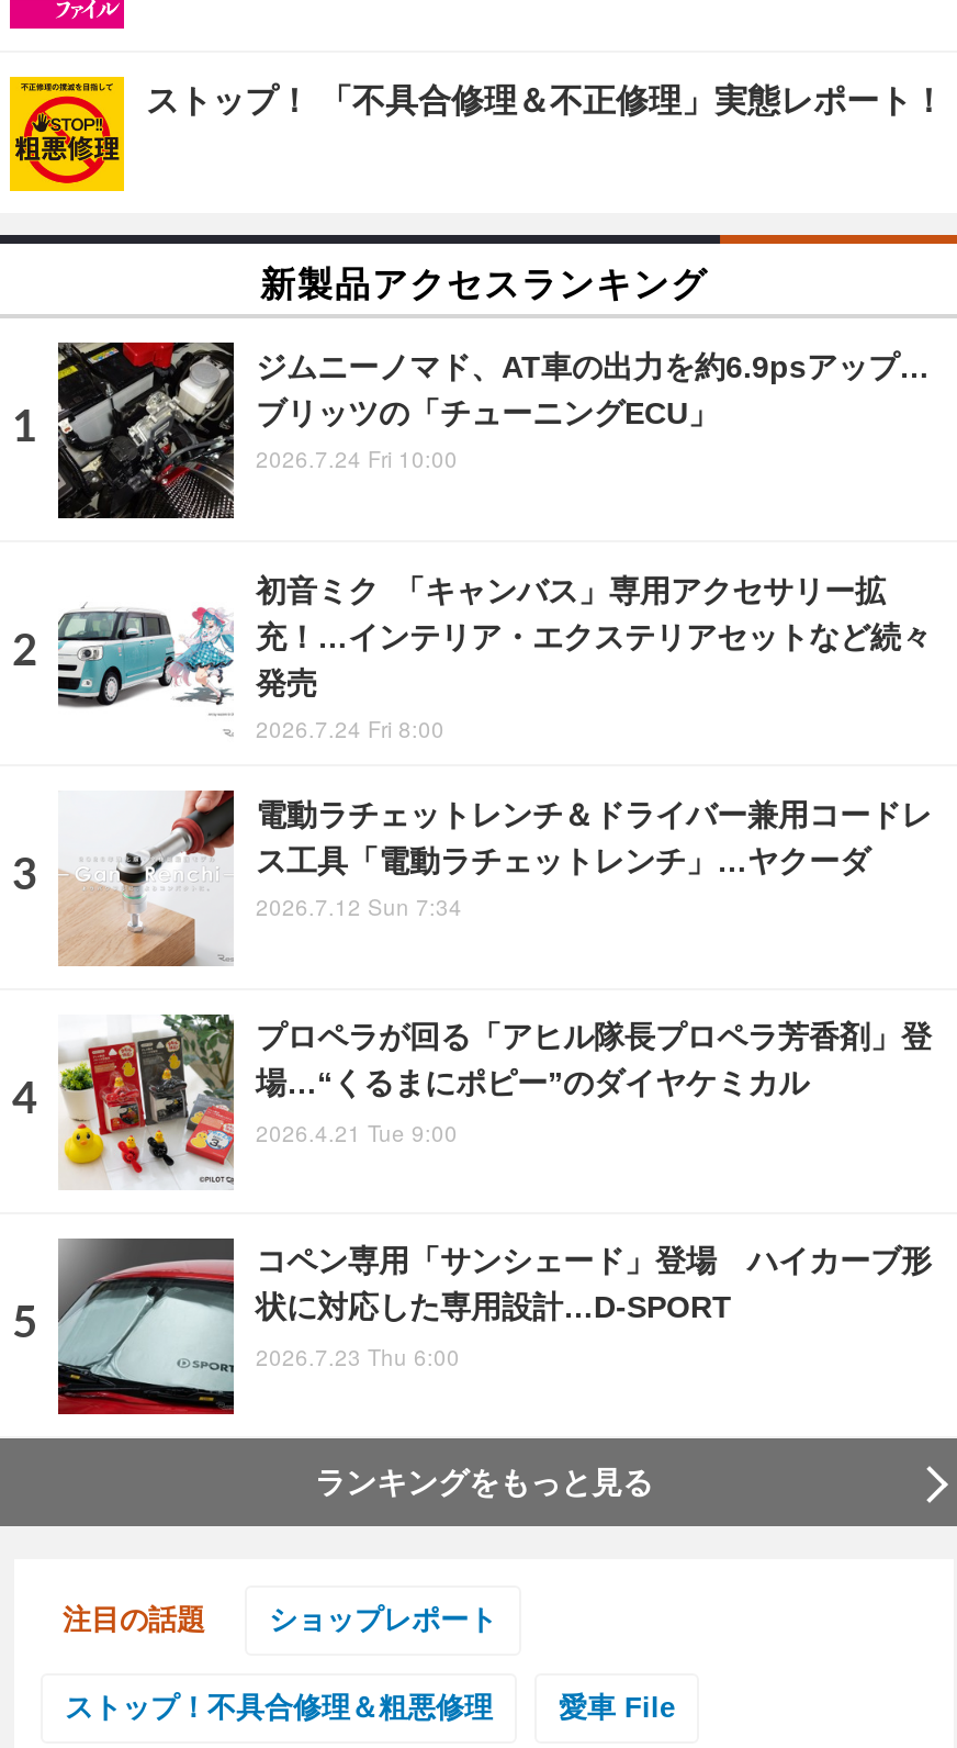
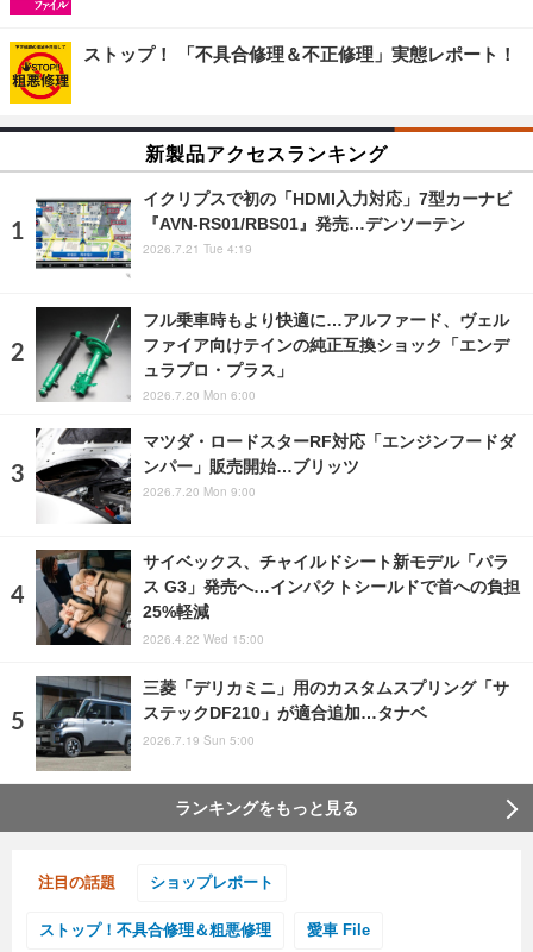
[56,340,930,520] [image] | ジムニーノマド、AT車の出力を約6.9psアップ… -> [35,189,512,281] [image] | イクリプスで初の「HDMI入力対応」7型カーナビ
[256,395,719,426] ブリッツの「チューニングECU」 -> [143,214,465,231] 『AVN-RS01/RBS01』発売…デンソーテン
[256,444,458,475] 2026.7.24 Fri 10:00 -> [143,240,252,257] 2026.7.21 Tue 4:19
[58,567,886,731] [image] | 初音ミク 「キャンバス」専用アクセサリー拡 -> [35,306,509,402] [image] | フル乗車時もより快適に…アルファード、ヴェル
[256,619,932,650] 充！…インテリア・エクステリアセットなど続々 -> [143,336,509,352] ファイア向けテインの純正互換ショック「エンデ
[256,666,317,696] 発売 -> [143,361,293,377] ュラプロ・プラス」
[256,714,444,745] 2026.7.24 Fri 8:00 -> [143,387,256,404] 2026.7.20 Mon 6:00
[58,788,932,968] [image] | 電動ラチェットレンチ＆ドライバー兼用コードレ -> [35,427,515,524] [image] | マツダ・ロードスターRF対応「エンジンフードダ
[256,843,870,874] ス工具「電動ラチェットレンチ」…ヤクーダ -> [143,457,359,474] ンパー」販売開始…ブリッツ
[256,892,462,923] 2026.7.12 Sun 7:34 -> [143,483,256,500] 2026.7.20 Mon 9:00
[58,1012,932,1181] [image] | プロペラが回る「アヒル隊長プロペラ芳香剤」登 | 場…“くるまにポピー”のダイヤケミカル -> [35,549,520,646] [image] | サイベックス、チャイルドシート新モデル「パラ | ス G3」発売へ…インパクトシールドで首への負担 | 25%軽減
[256,1118,458,1149] 2026.4.21 Tue 9:00 -> [143,631,264,647] 2026.4.22 Wed 15:00
[58,1243,932,1416] [image] | コペン専用「サンシェード」登場 ハイカーブ形 | 状に対応した専用設計…D-SPORT -> [36,678,509,771] [image] | 三菱「デリカミニ」用のカスタムスプリング「サ | ステックDF210」が適合追加…タナベ
[256,1342,460,1373] 2026.7.23 Thu 6:00 -> [143,732,255,749] 2026.7.19 Sun 5:00

